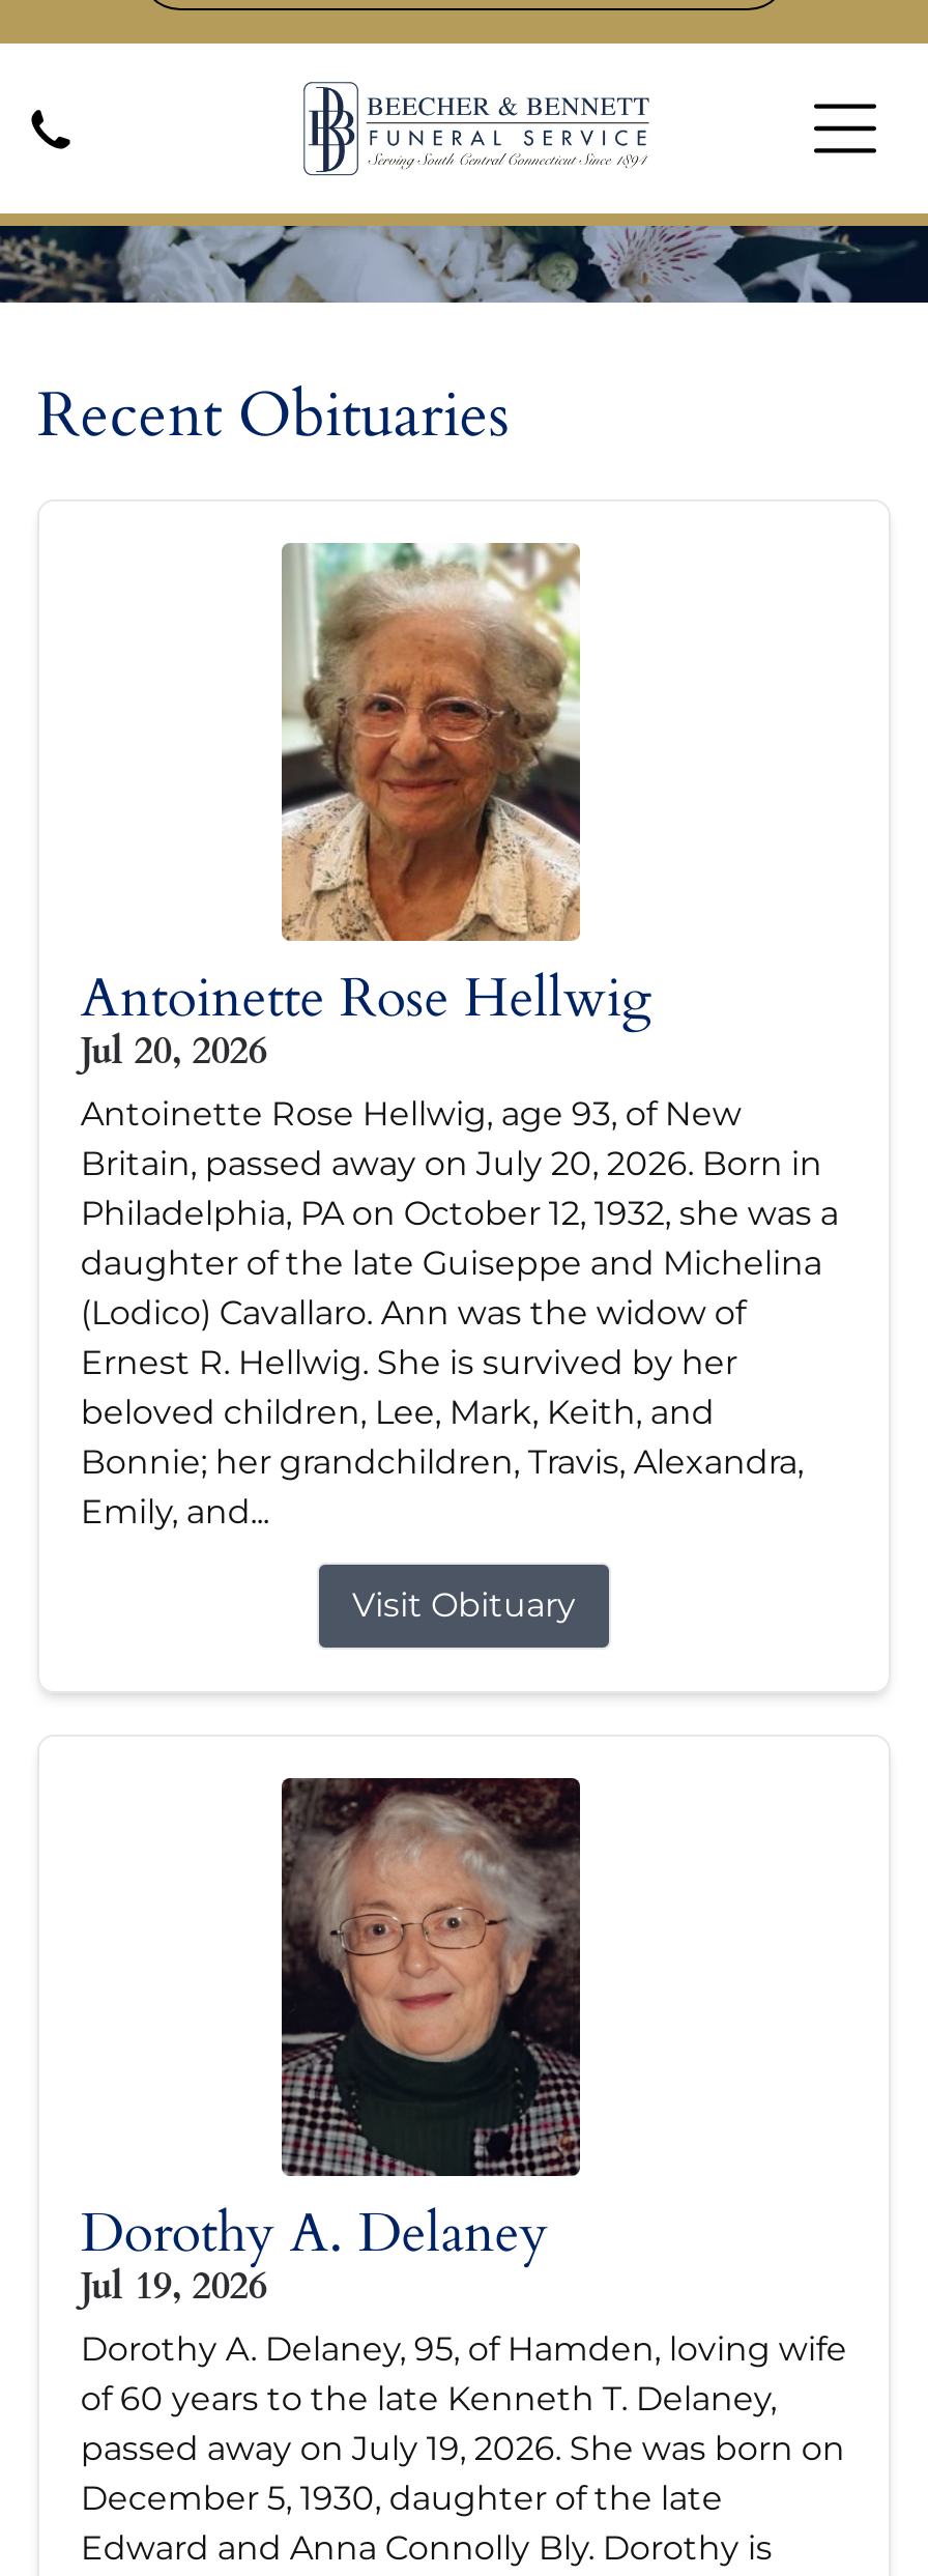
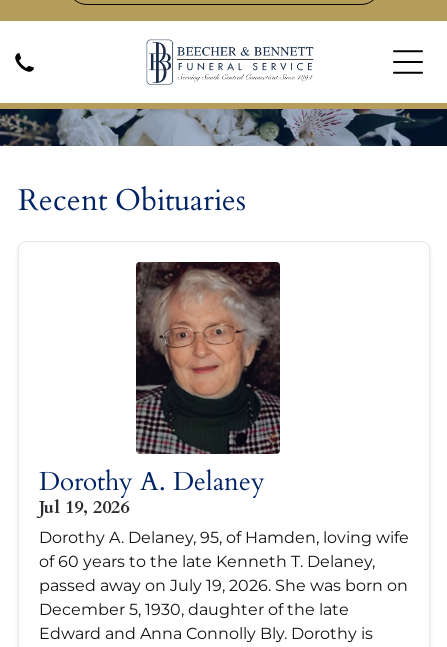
[81,541,839,1625] [image] | Antoinette Rose Hellwig | Jul 20, 2026 | Antoinette Rose Hellwig, age 93, of New | Britain, passed away on July 20, 2026. Born in | Philadelphia, PA on October 12, 1932, she was a | daughter of the late Guiseppe and Michelina | (Lodico) Cavallaro. Ann was the widow of | Ernest R. Hellwig. She is survived by her | beloved children, Lee, Mark, Keith, and | Bonnie; her grandchildren, Travis, Alexandra, | Emily, and... | Visit Obituary -> none

